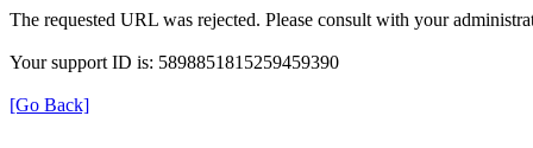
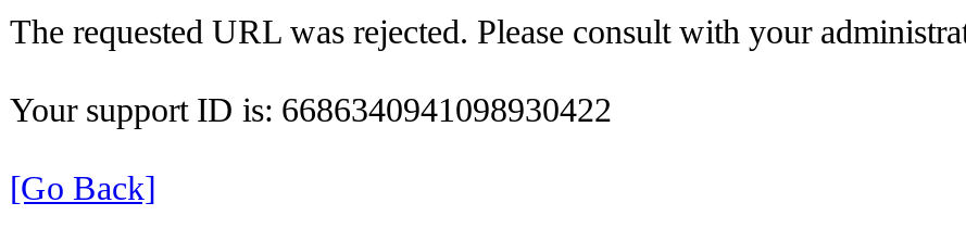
[10,52,339,72] Your support ID is: 5898851815259459390 -> [10,91,612,128] Your support ID is: 6686340941098930422

